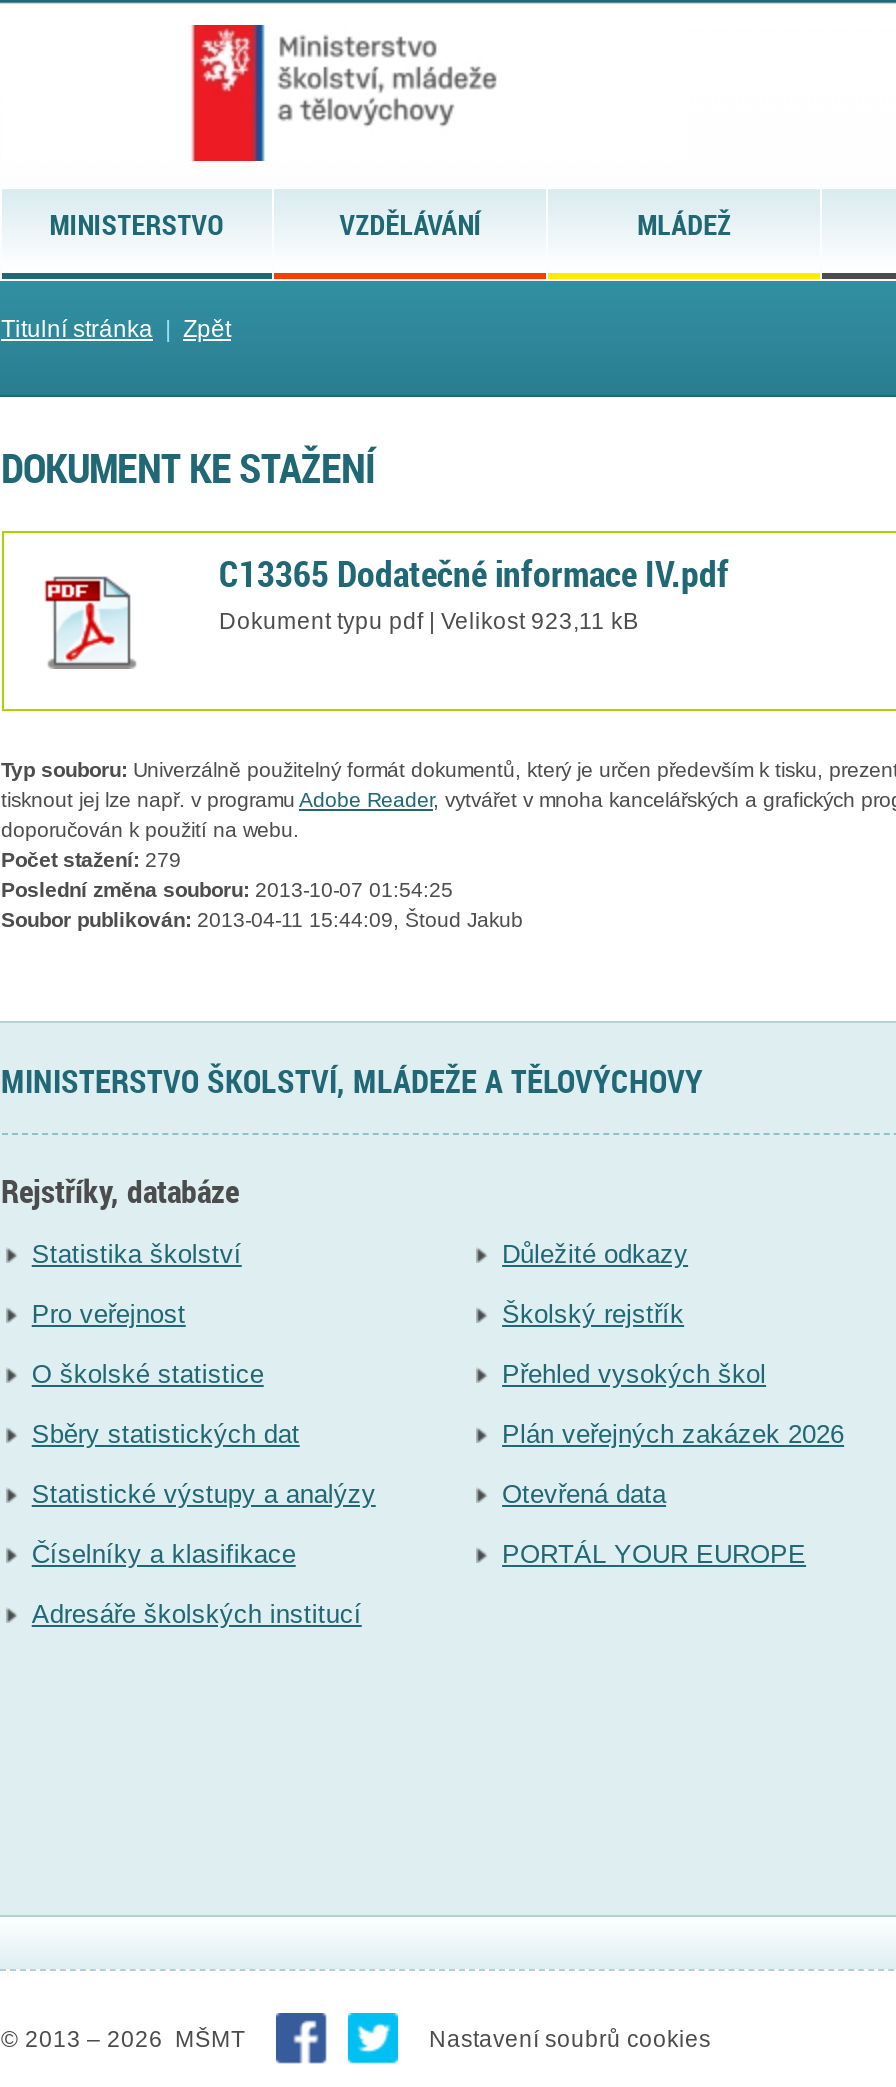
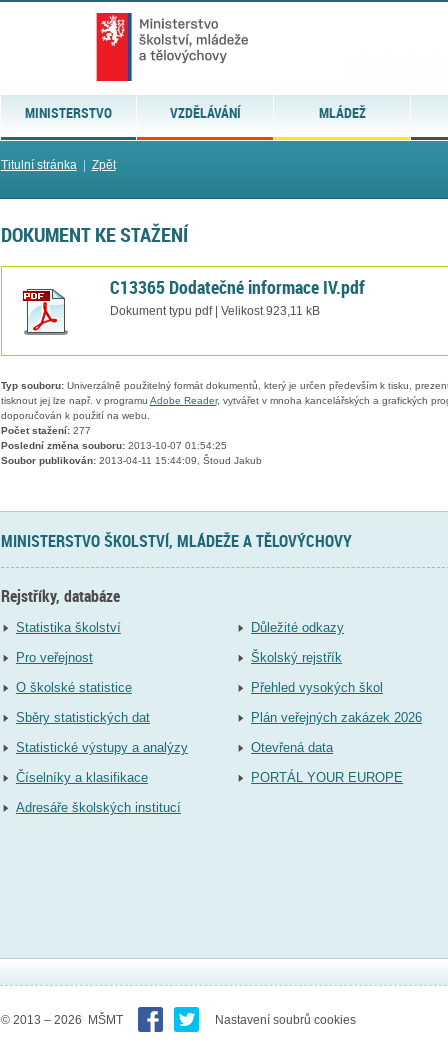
[1,850,181,872] Počet stažení: 279 -> [0,425,90,436] Počet stažení: 277

